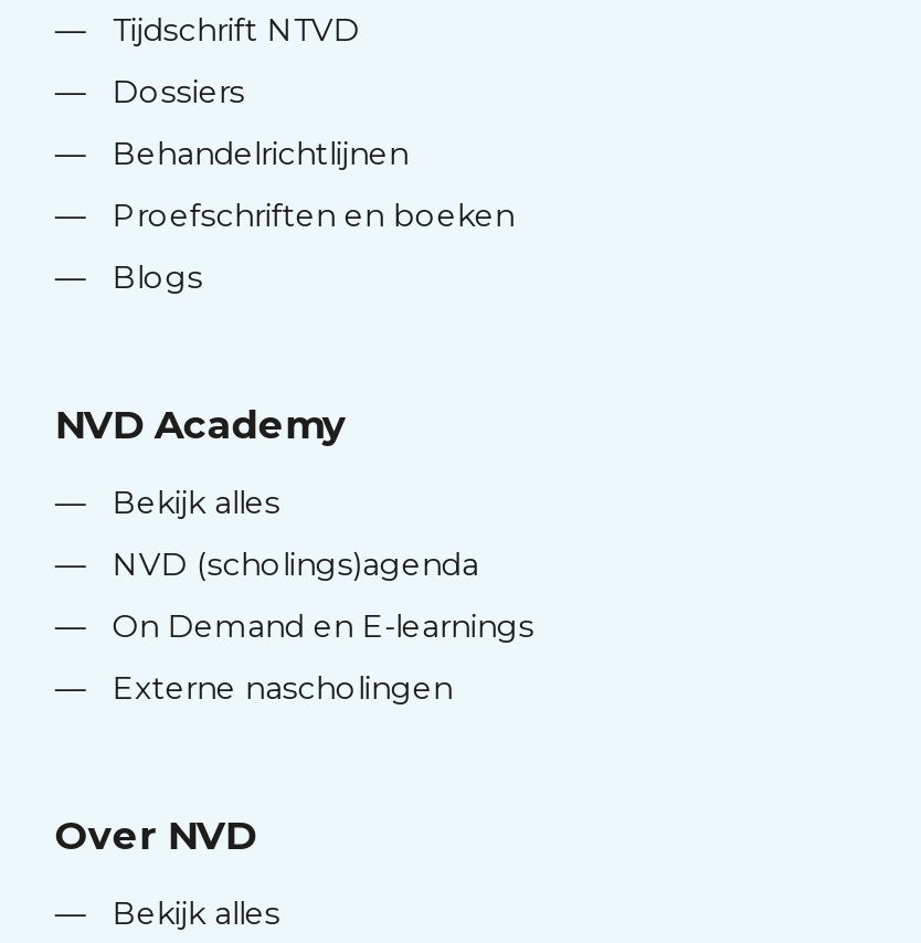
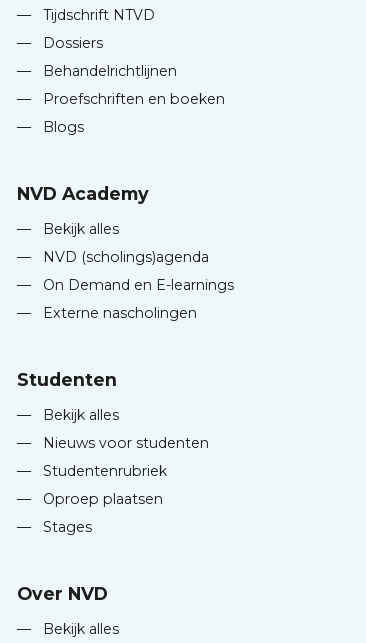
none -> [17,369,209,536] Studenten | — Bekijk alles | — Nieuws voor studenten | — Studentenrubriek | — Oproep plaatsen | — Stages

